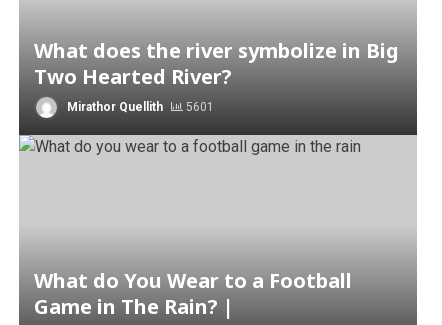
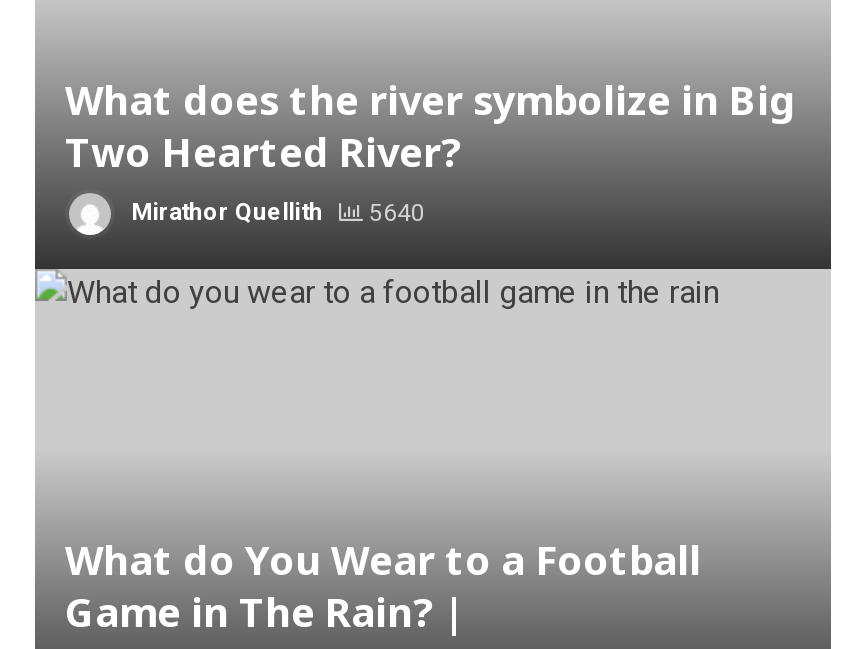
[64,100,214,114] Mirathor Quellith 5601 -> [125,198,425,226] Mirathor Quellith 5640

